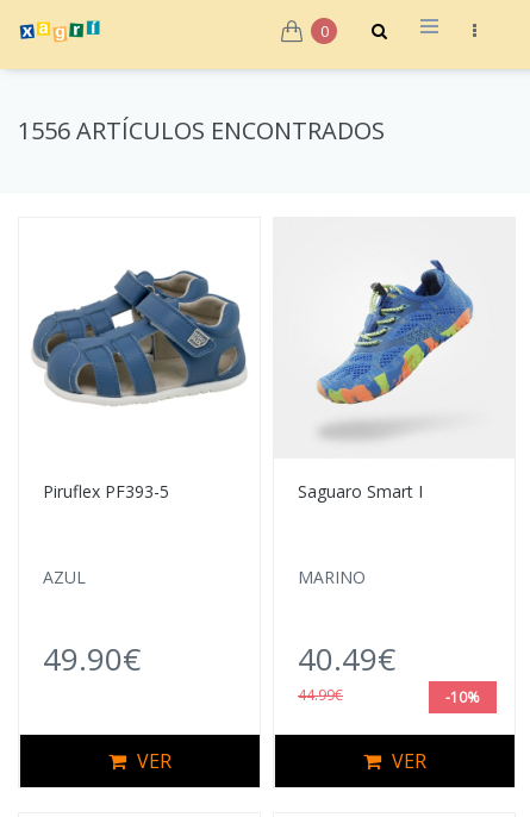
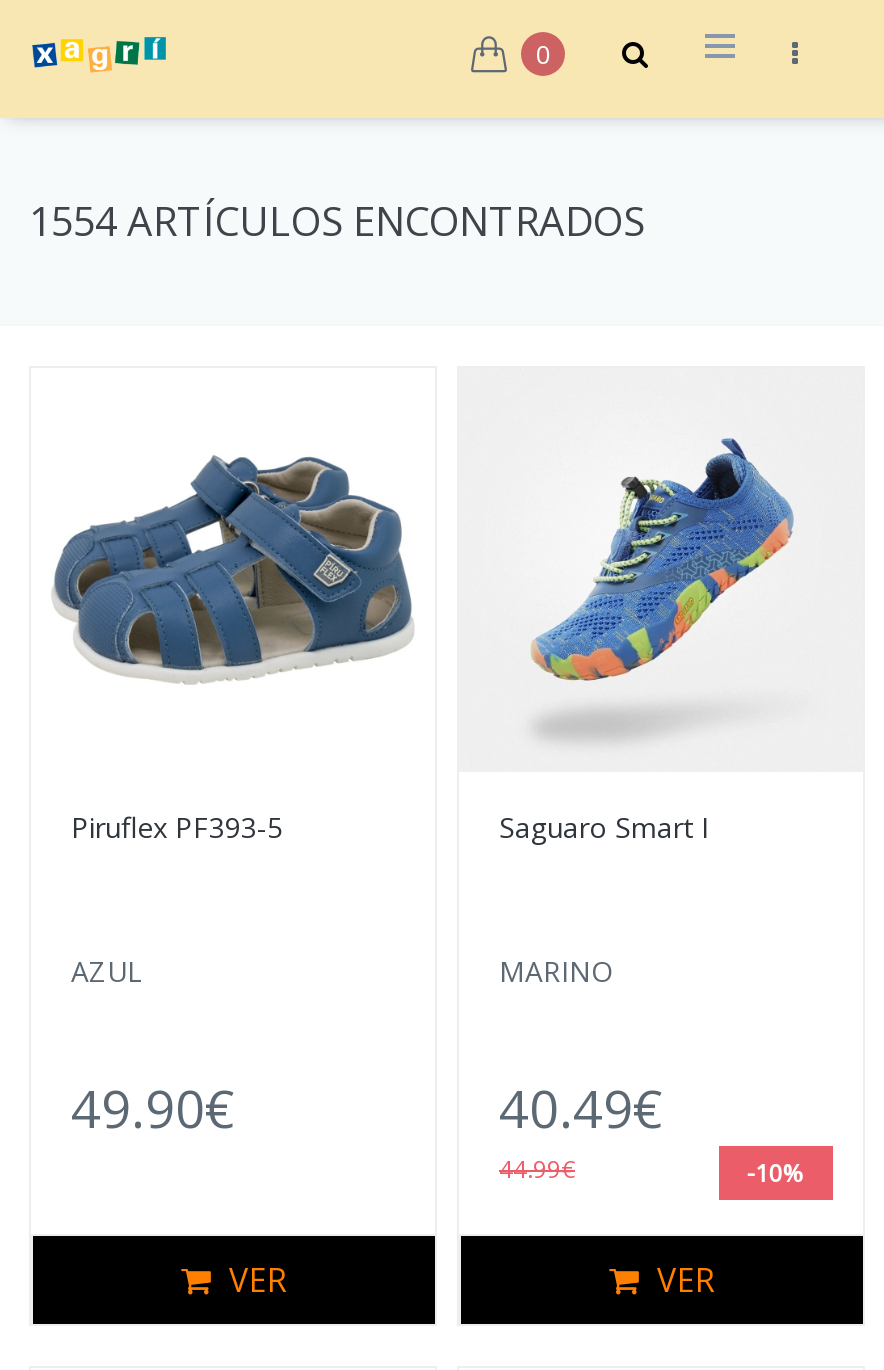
[18,114,385,146] 1556 ARTÍCULOS ENCONTRADOS -> [29,194,645,248] 1554 ARTÍCULOS ENCONTRADOS

